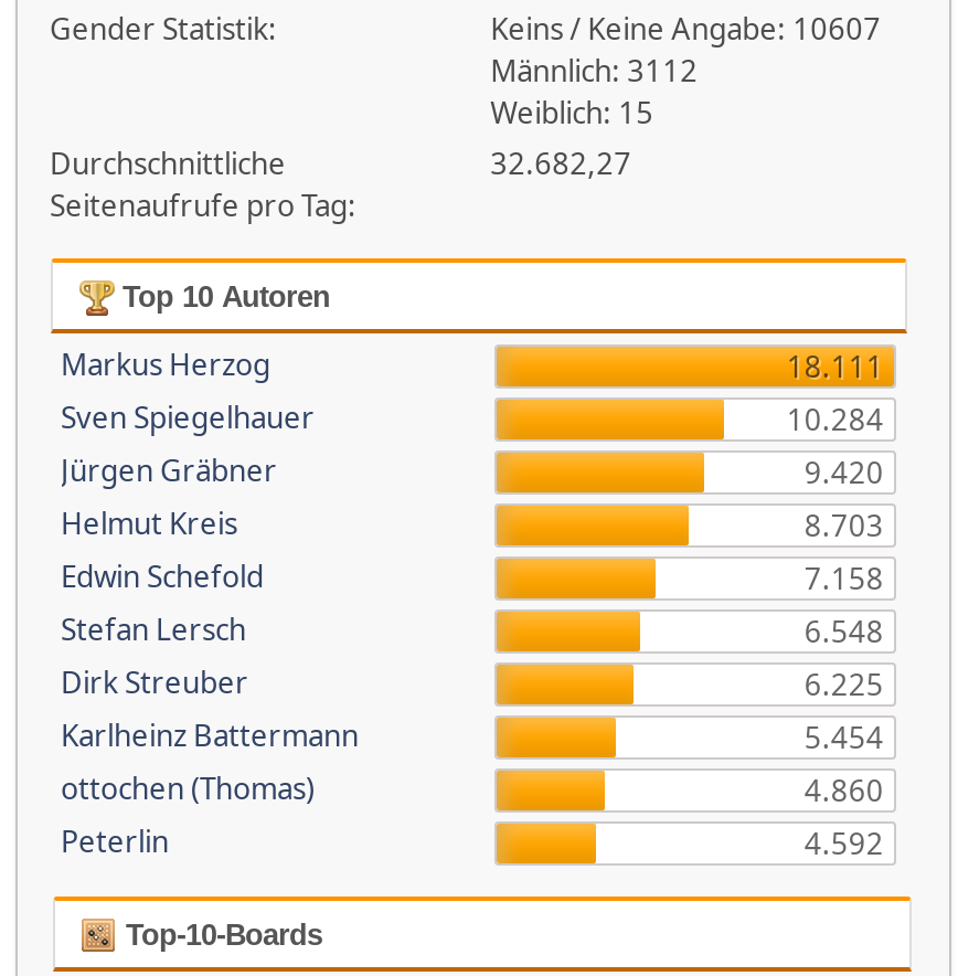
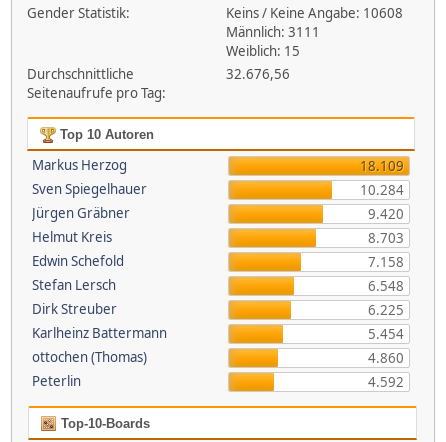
[490,9,881,49] Keins / Keine Angabe: 10607 -> [226,4,403,22] Keins / Keine Angabe: 10608
[490,51,698,91] Männlich: 3112 -> [226,23,320,41] Männlich: 3111
[490,144,632,183] 32.682,27 -> [226,65,290,83] 32.676,56
[786,347,884,386] 18.111 -> [360,157,404,175] 18.109

